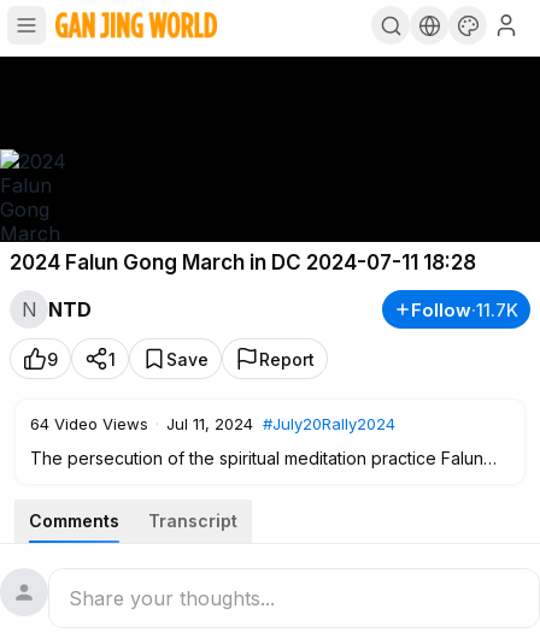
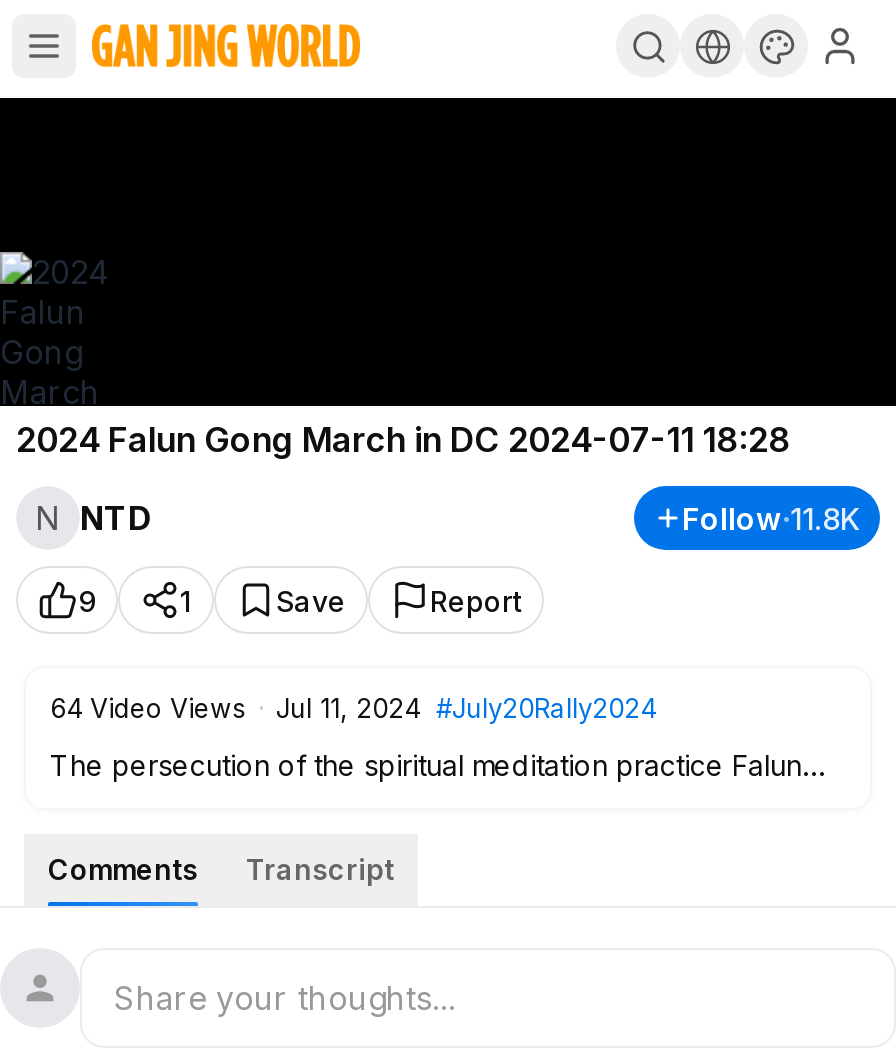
[411,298,518,321] Follow·11.7K -> [682,499,860,537] Follow·11.8K

